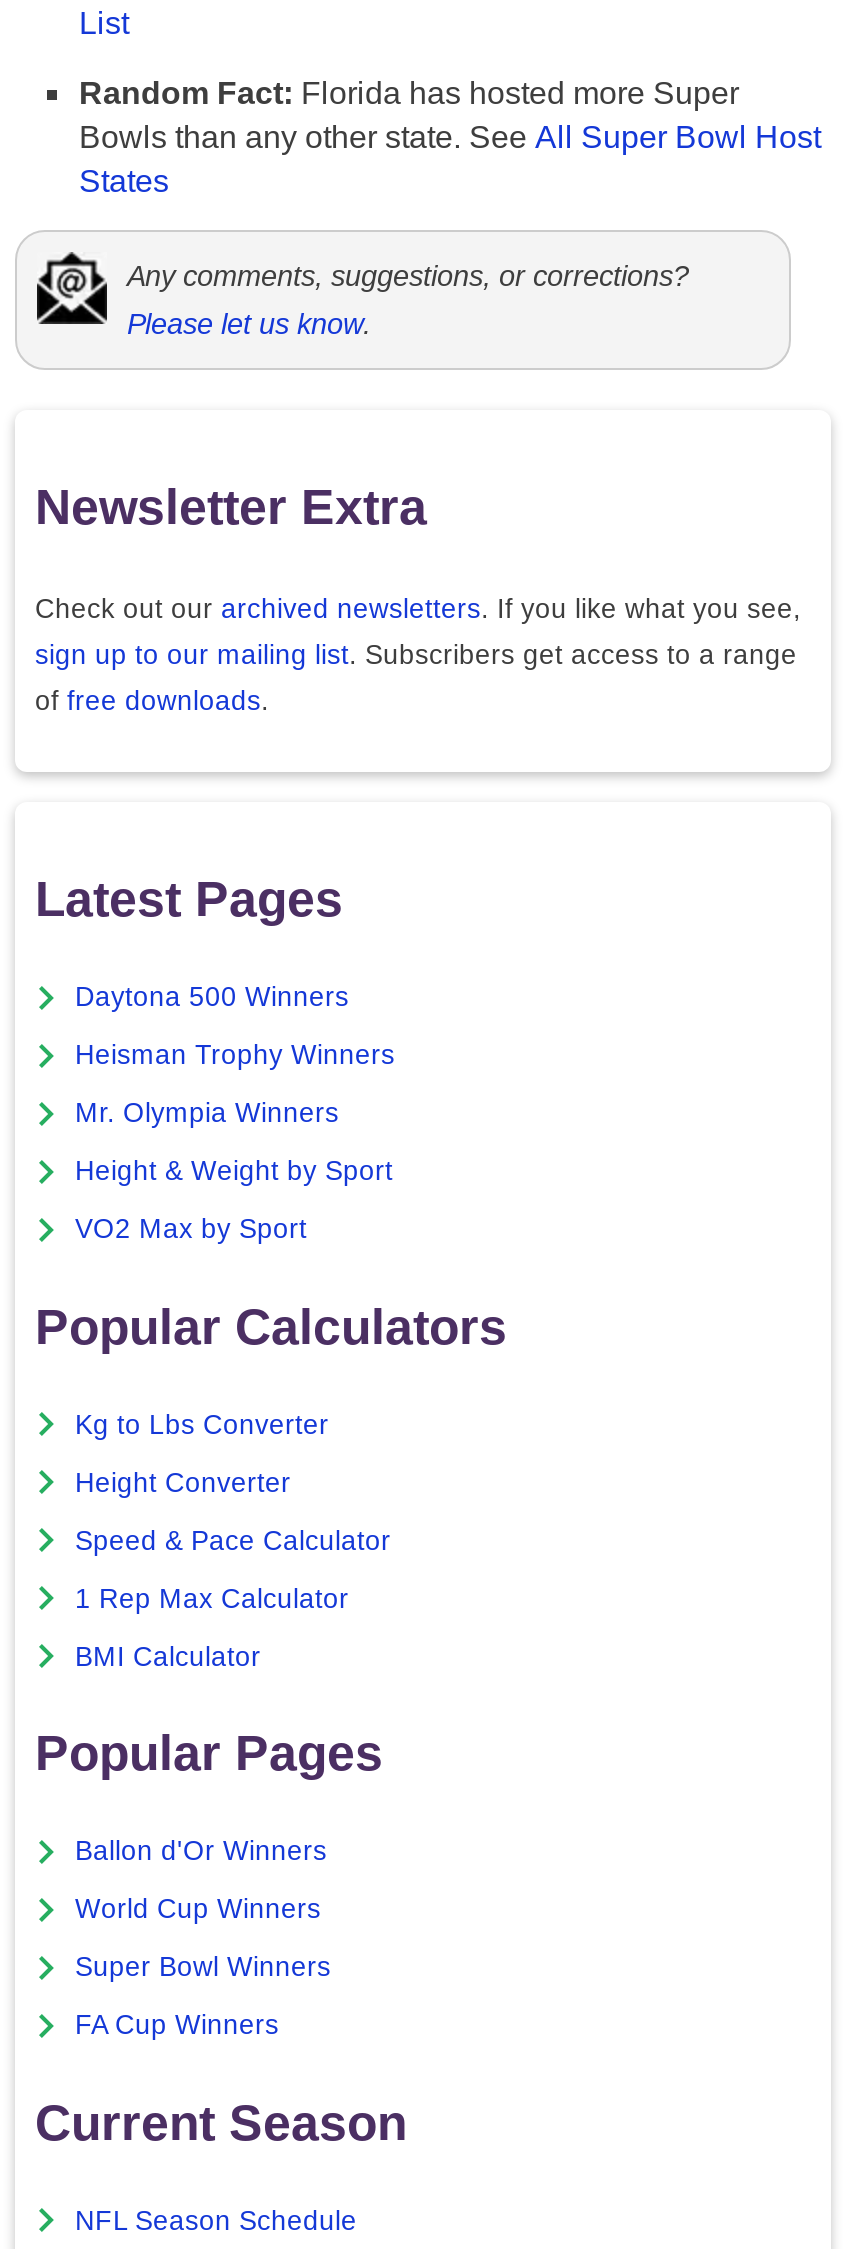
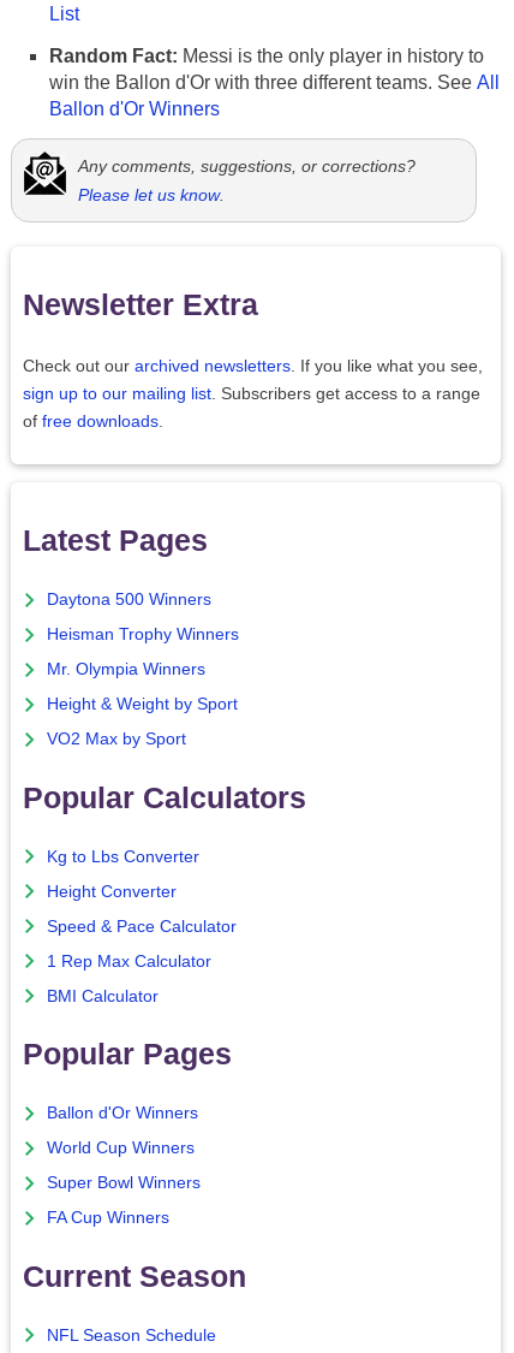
[79,76,821,198] Random Fact: Florida has hosted more Super | Bowls than any other state. See All Super Bowl Host | States -> [49,45,500,119] Random Fact: Messi is the only player in history to | win the Ballon d'Or with three different teams. See All | Ballon d'Or Winners

